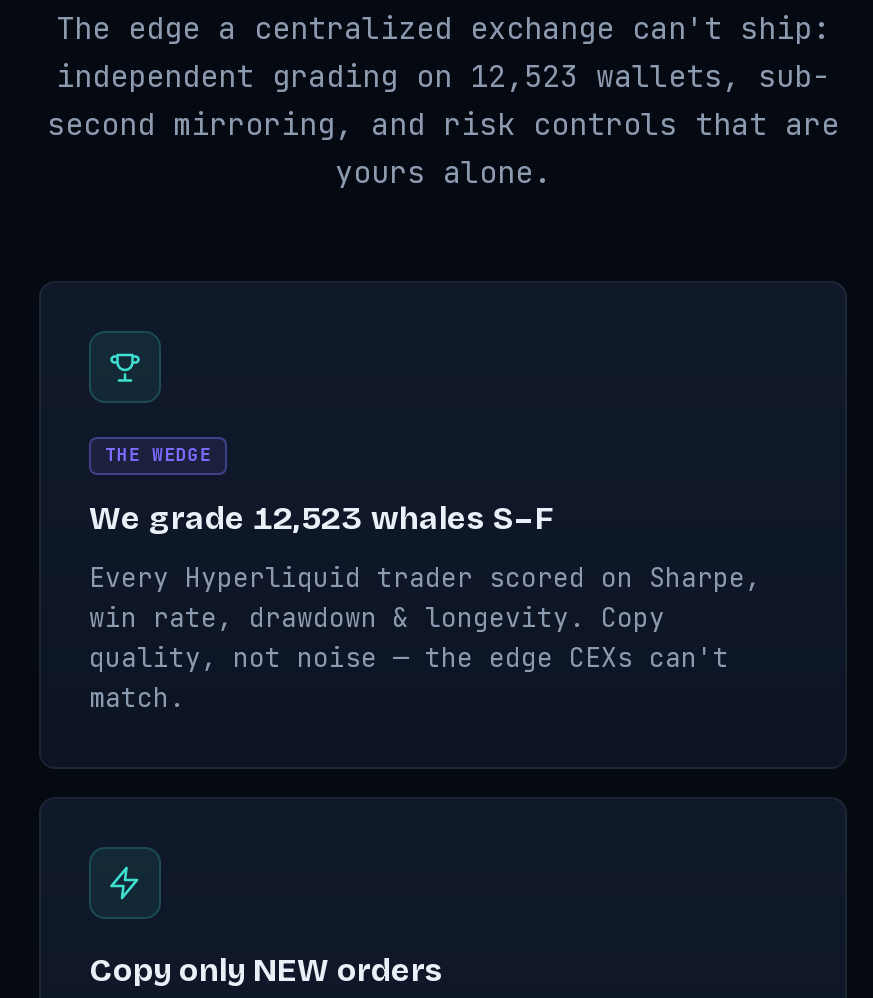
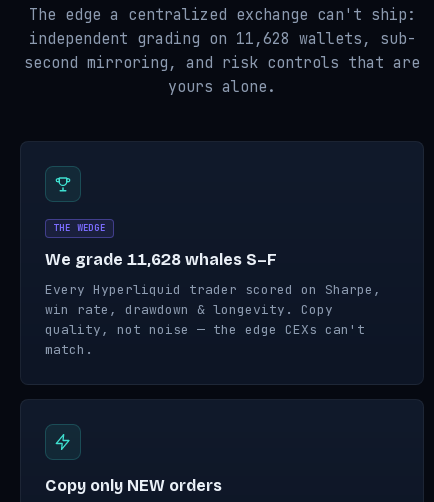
[56,57,830,97] independent grading on 12,523 wallets, sub- -> [28,29,415,49] independent grading on 11,628 wallets, sub-
[89,499,555,537] We grade 12,523 whales S–F -> [45,250,277,269] We grade 11,628 whales S–F

